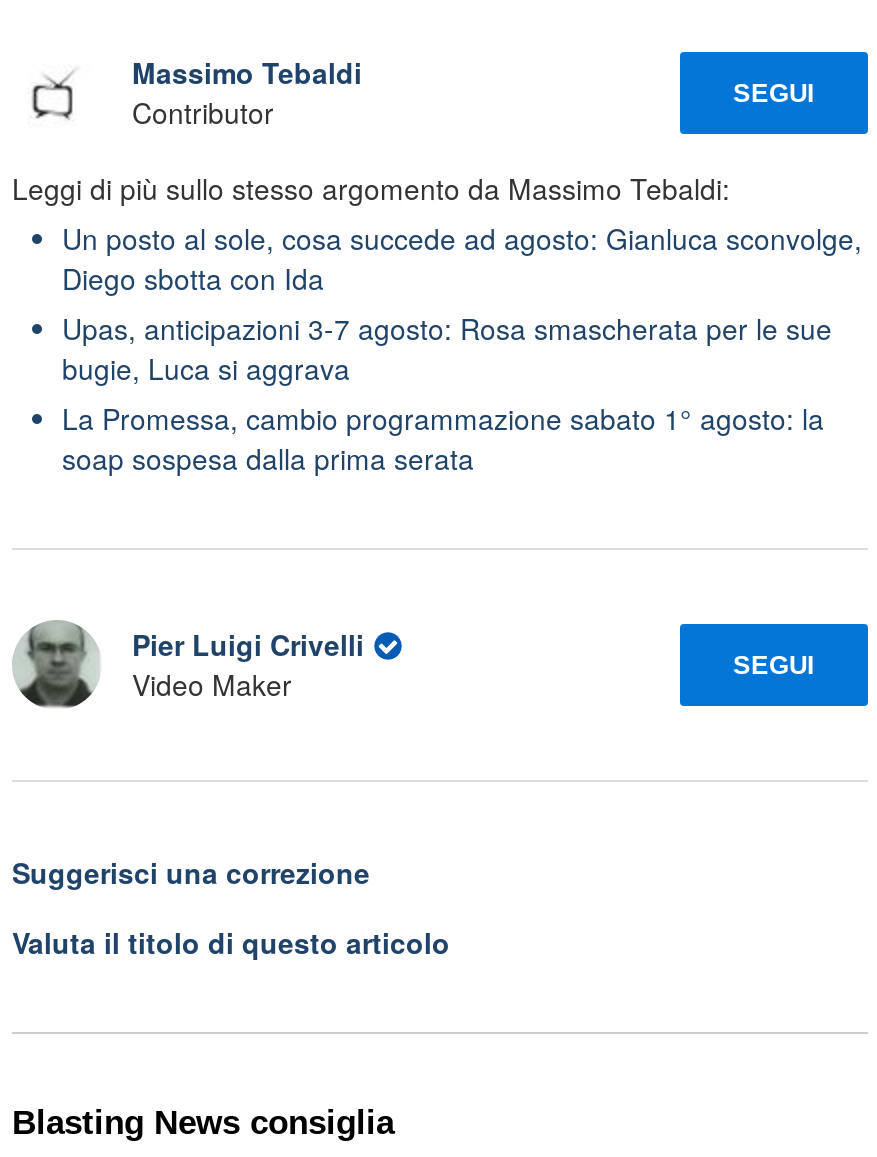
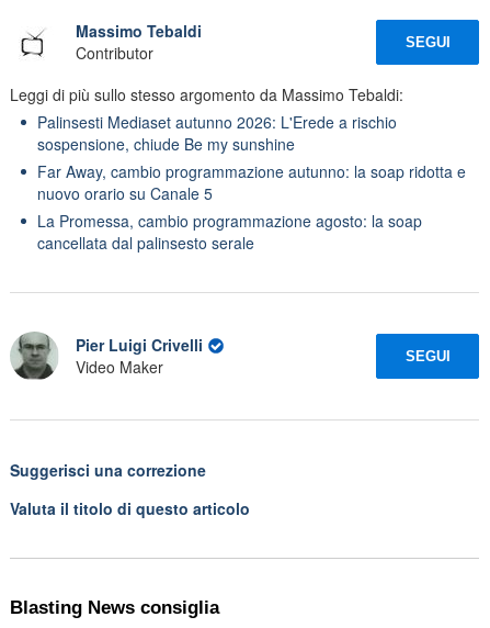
[62,217,862,477] Un posto al sole, cosa succede ad agosto: Gianluca sconvolge, | Diego sbotta con Ida | Upas, anticipazioni 3-7 agosto: Rosa smascherata per le sue | bugie, Luca si aggrava | La Promessa, cambio programmazione sabato 1° agosto: la | soap sospesa dalla prima serata -> [37,110,466,253] Palinsesti Mediaset autunno 2026: L'Erede a rischio | sospensione, chiude Be my sunshine | Far Away, cambio programmazione autunno: la soap ridotta e | nuovo orario su Canale 5 | La Promessa, cambio programmazione agosto: la soap | cancellata dal palinsesto serale

